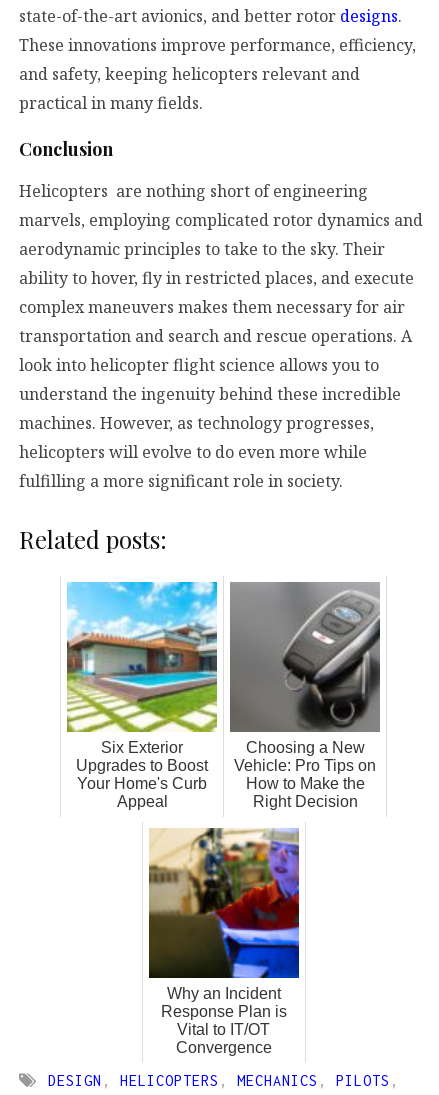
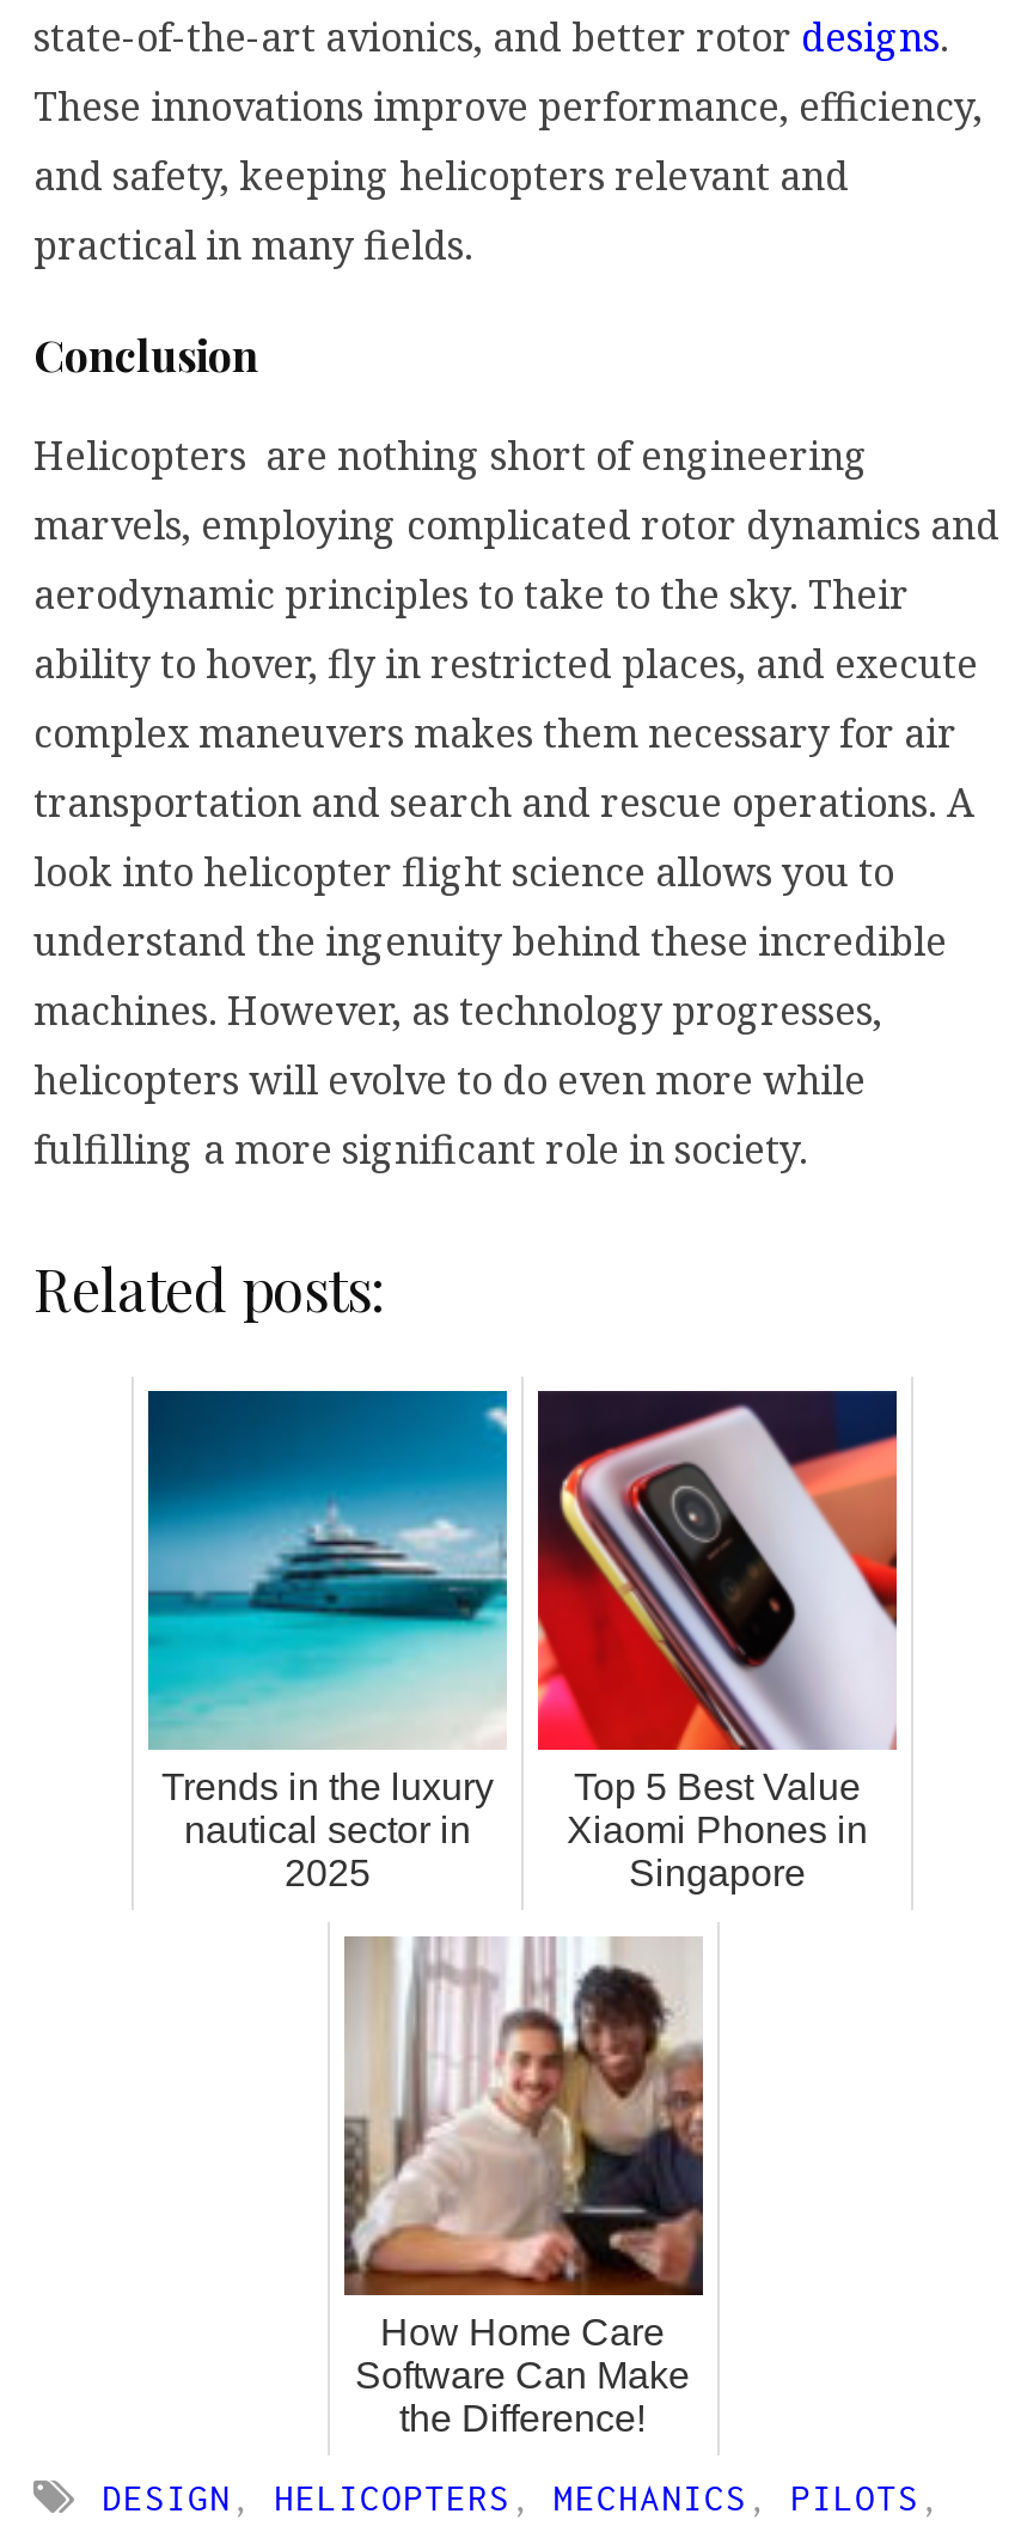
[66,582,218,810] [image] | Six Exterior | Upgrades to Boost | Your Home's Curb | Appeal -> [146,1387,509,1895] [image] | Trends in the luxury | nautical sector in | 2025
[229,582,380,810] [image] | Choosing a New | Vehicle: Pro Tips on | How to Make the | Right Decision -> [536,1390,899,1895] [image] | Top 5 Best Value | Xiaomi Phones in | Singapore
[149,827,300,1056] [image] | Why an Incident | Response Plan is | Vital to IT/OT | Convergence -> [344,1935,705,2440] [image] | How Home Care | Software Can Make | the Difference!

